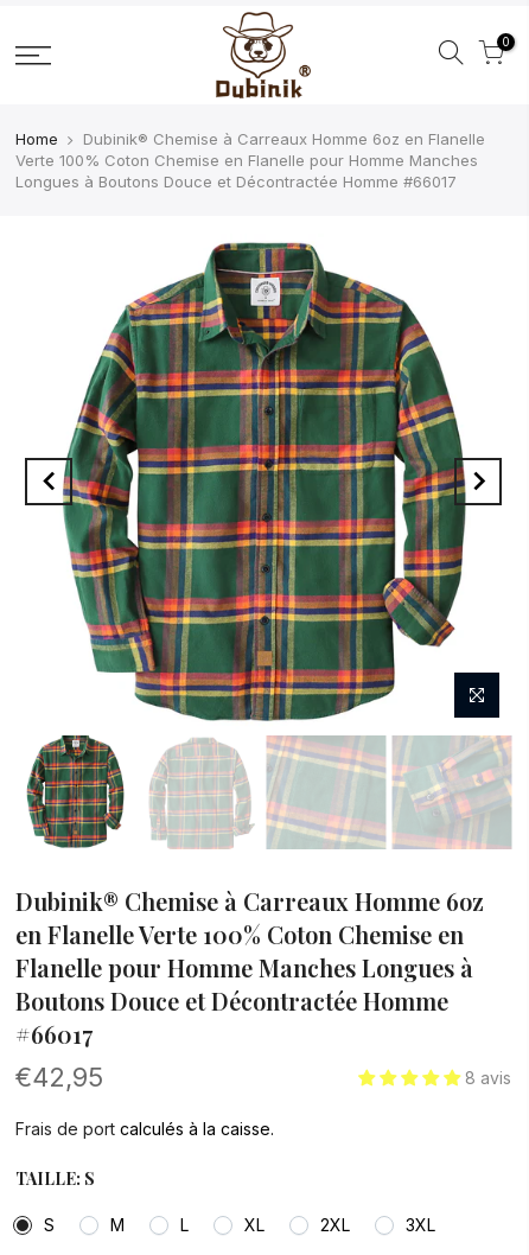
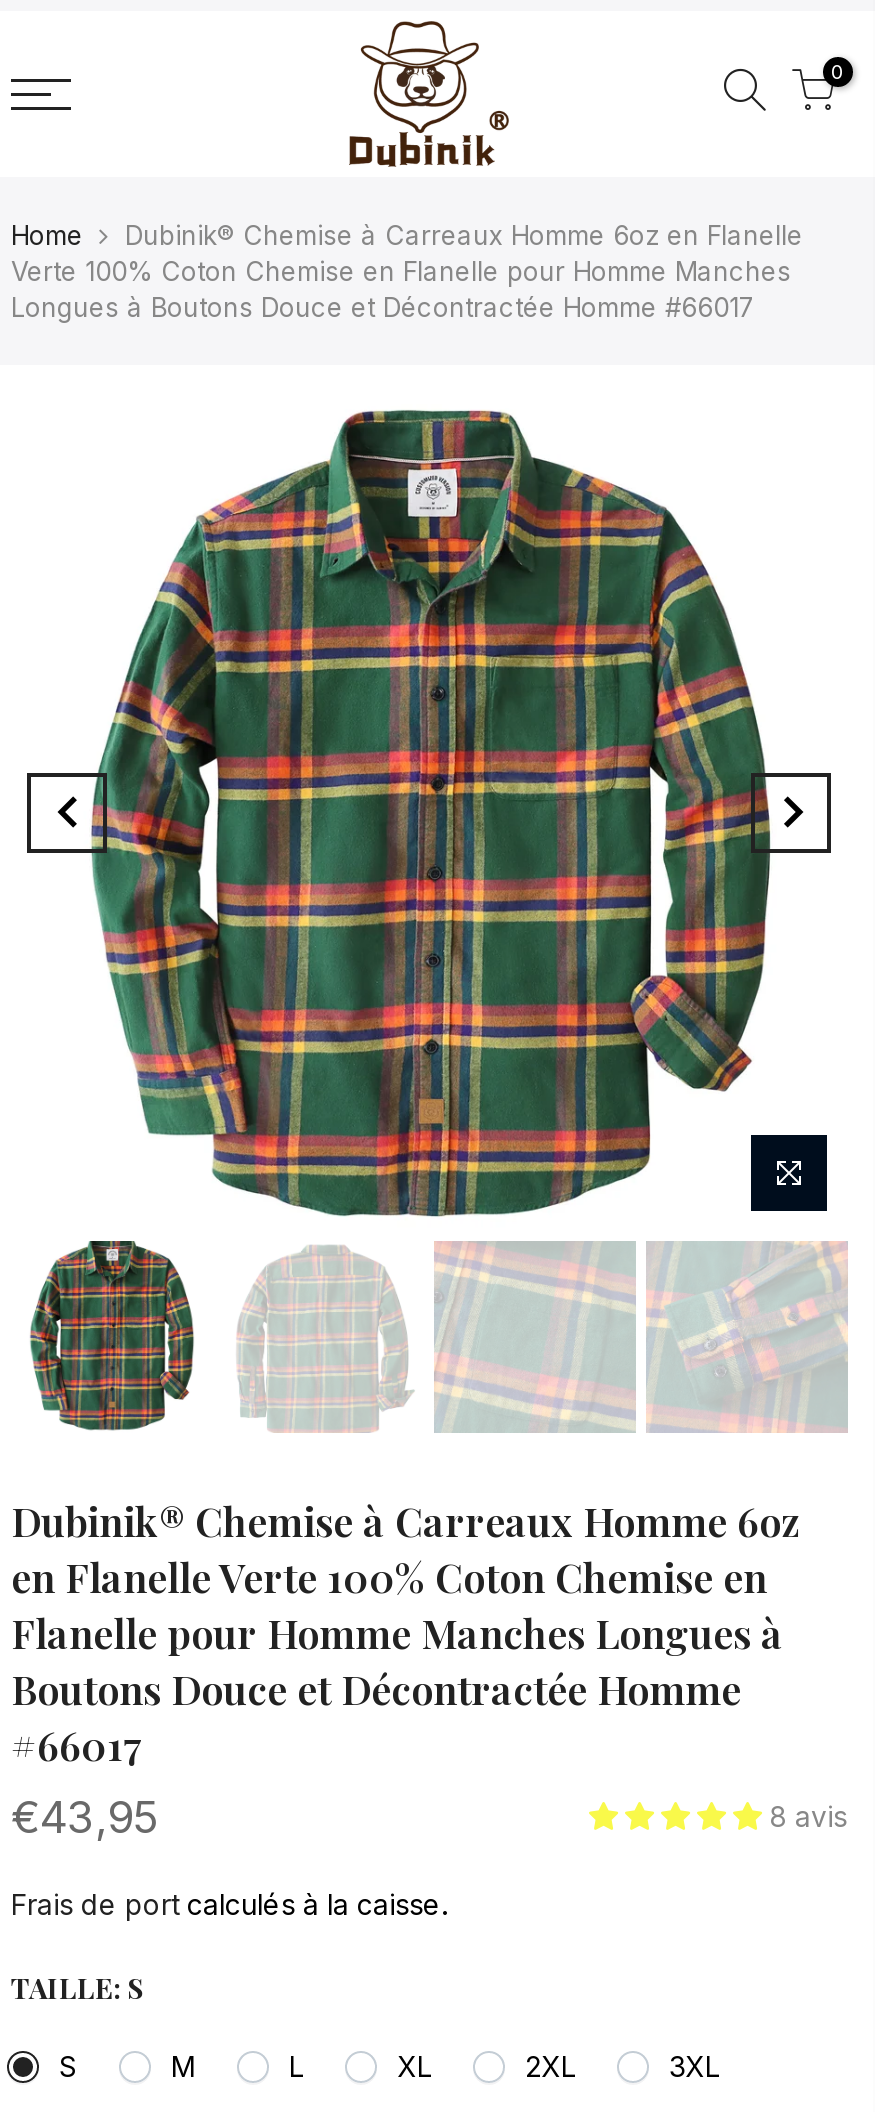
[15,1062,103,1093] €42,95 -> [11,1791,159,1843] €43,95

